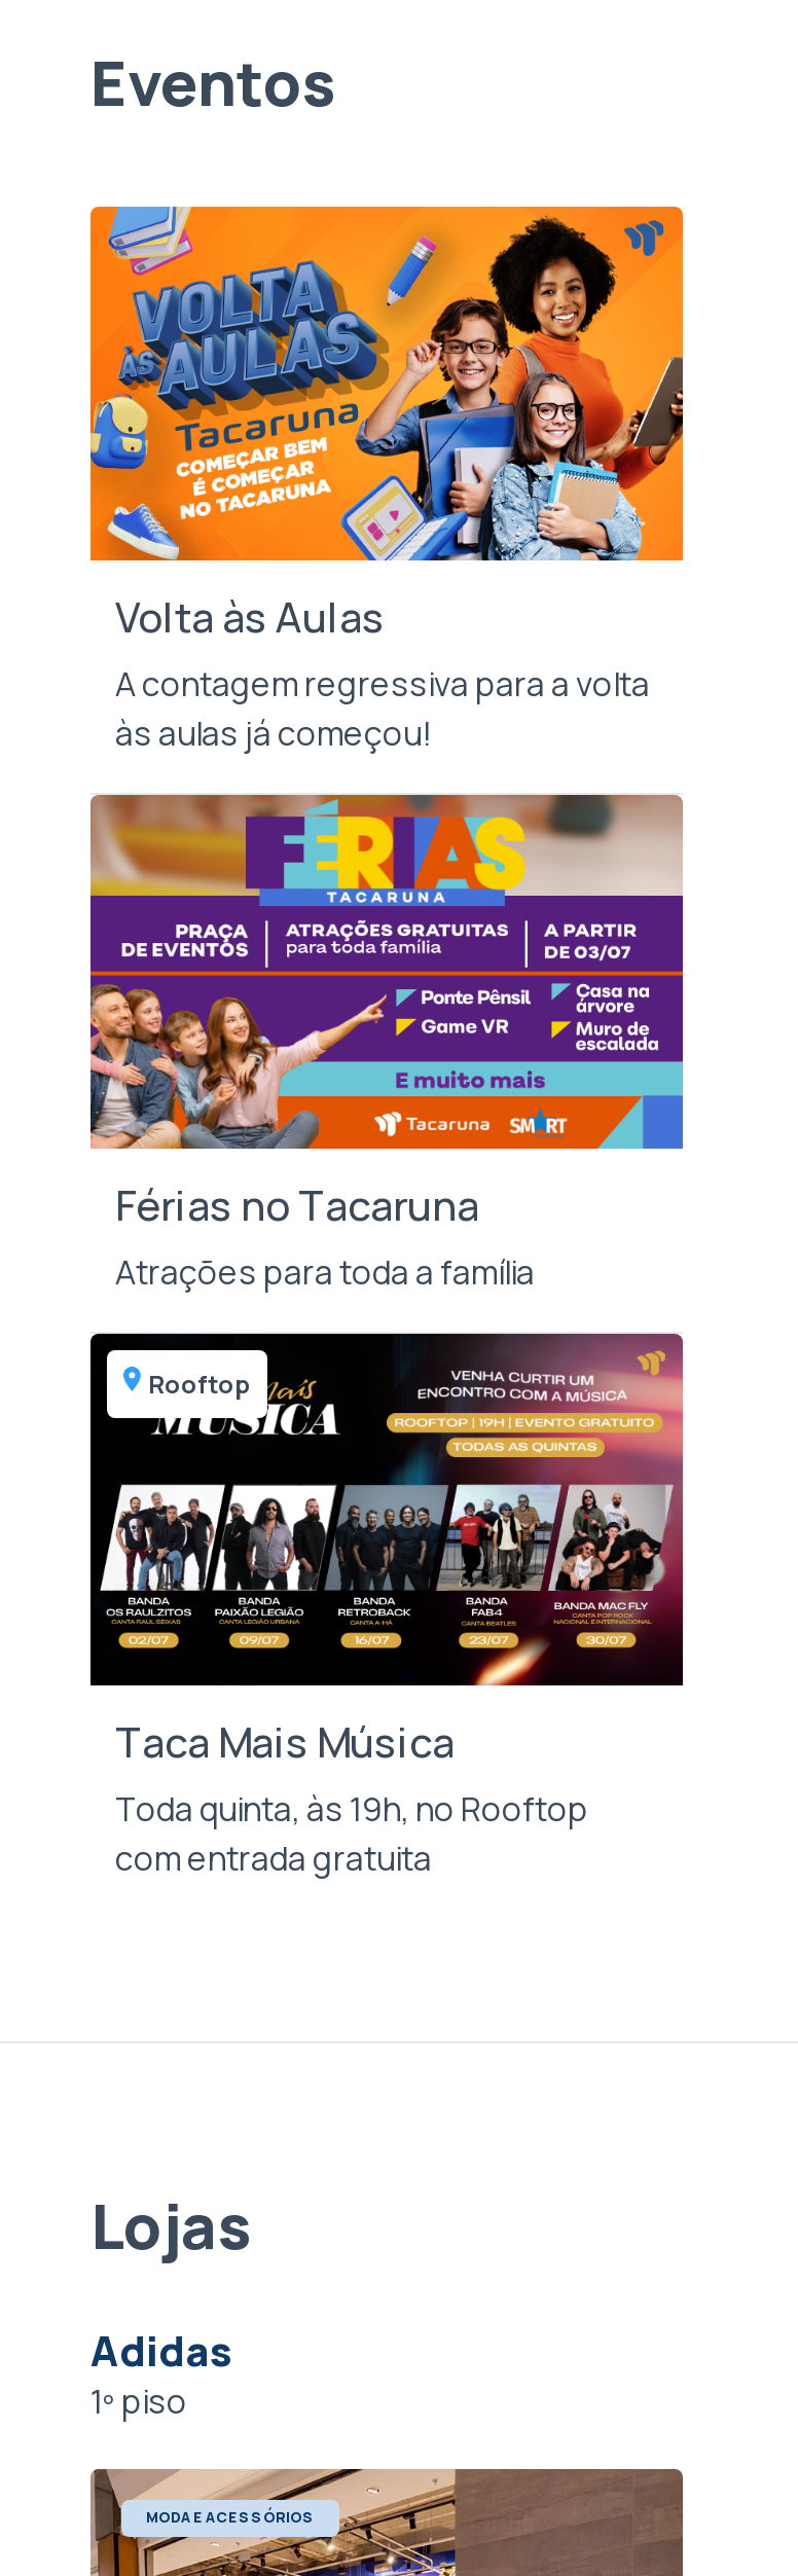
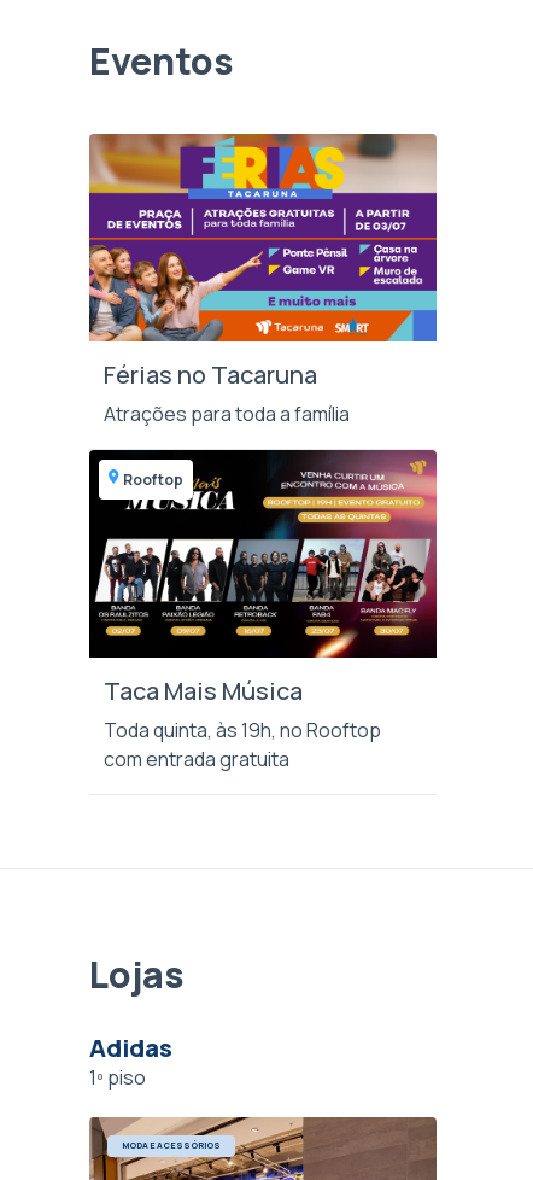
[88,205,685,755] [image] | Volta às Aulas | A contagem regressiva para a volta | às aulas já começou! -> none

